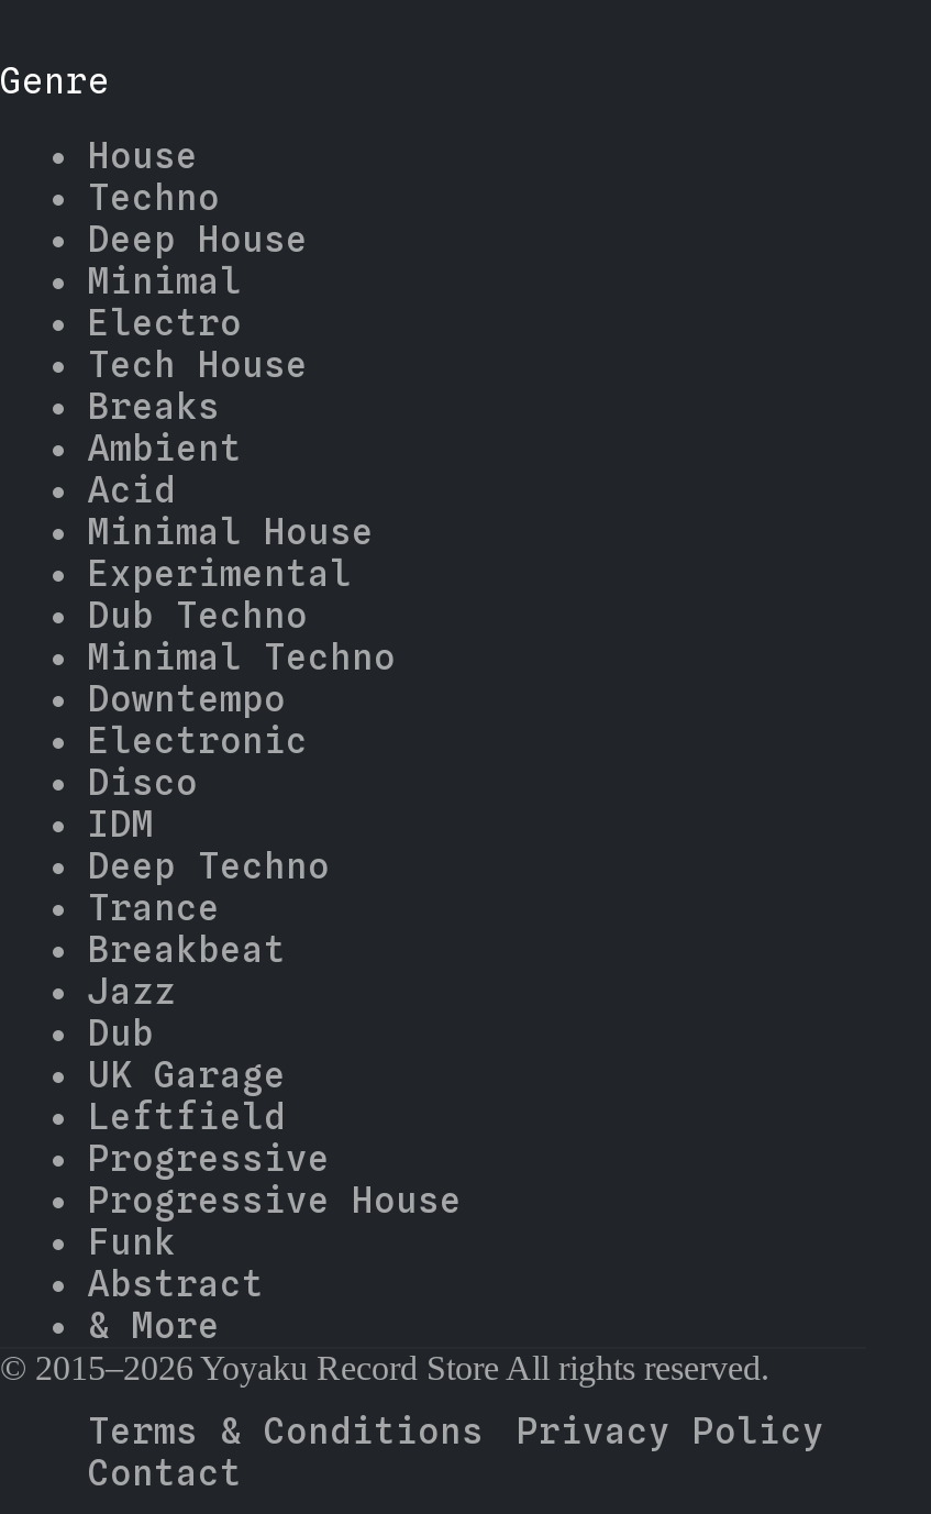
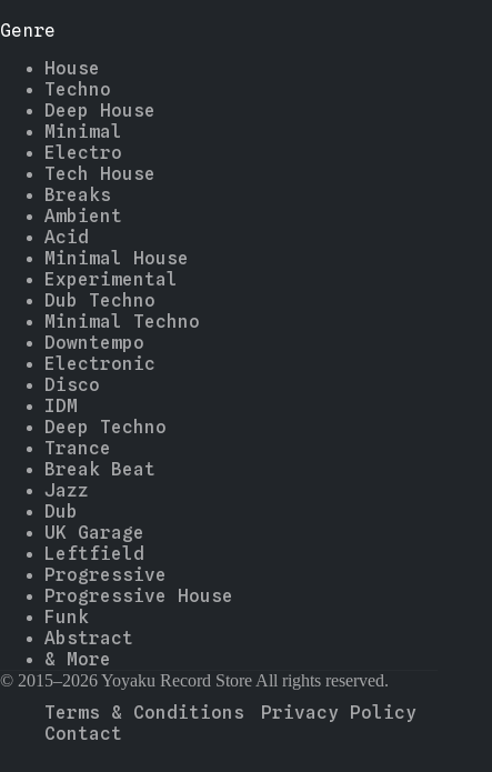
[88,929,286,971] Breakbeat -> [44,459,155,480] Break Beat

